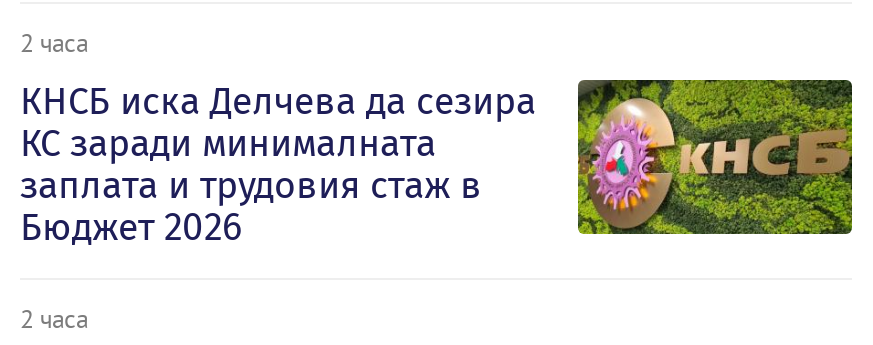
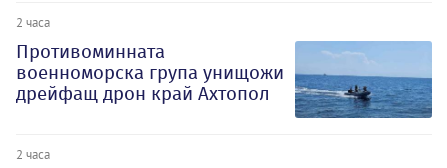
[20,78,854,250] [image] | КНСБ иска Делчева да сезира | КС заради минималната | заплата и трудовия стаж в | Бюджет 2026 -> [16,40,433,119] [image] | Противоминната | военноморска група унищожи | дрейфащ дрон край Ахтопол

